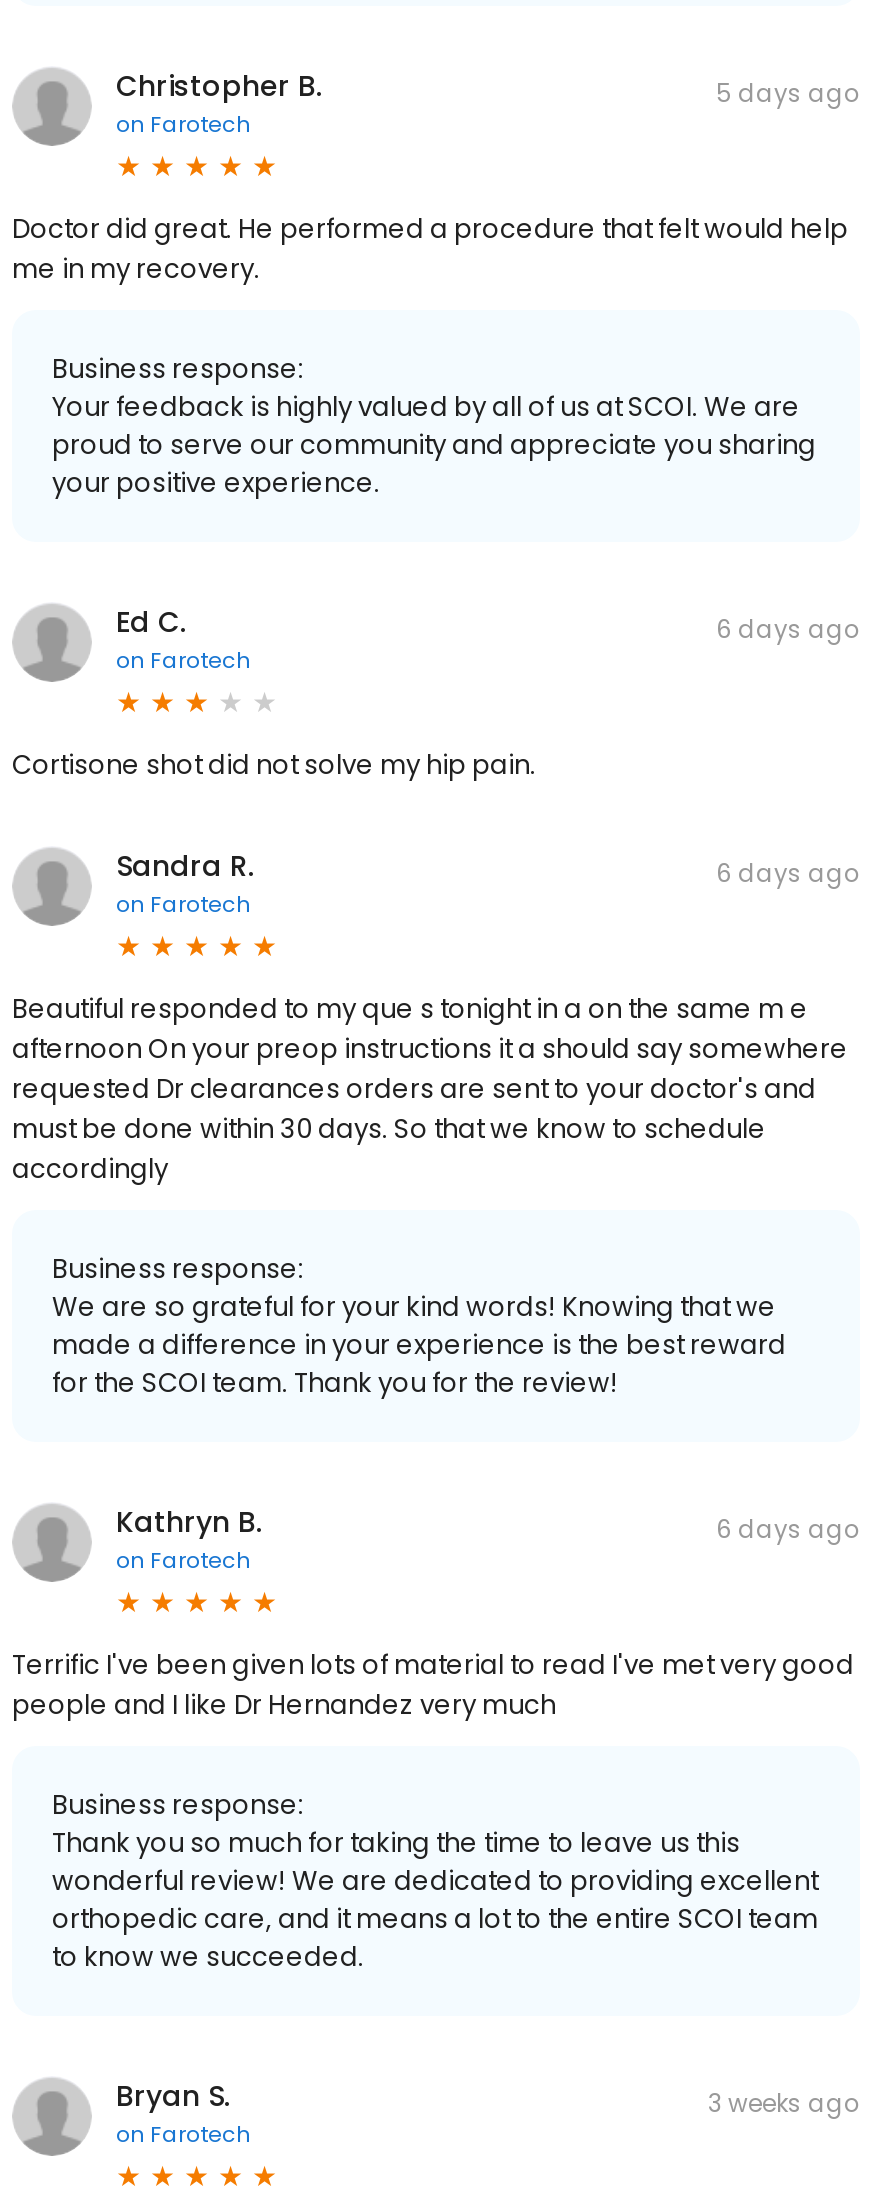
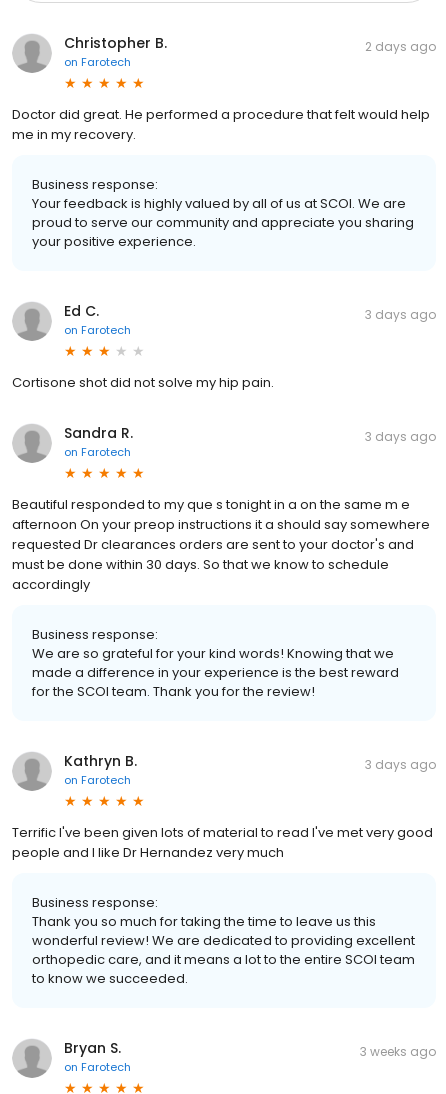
[716,76,860,110] 5 days ago -> [365,38,436,55] 2 days ago
[716,612,860,646] 6 days ago -> [365,306,436,323] 3 days ago
[716,856,860,890] 6 days ago -> [365,428,436,445] 3 days ago
[716,1512,860,1546] 6 days ago -> [365,756,436,773] 3 days ago

